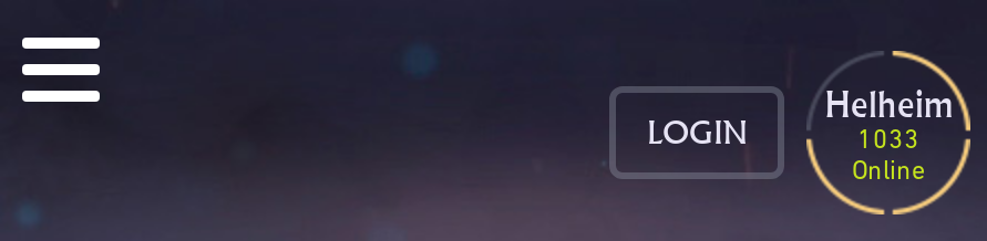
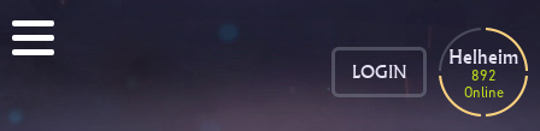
[857,128,919,155] 1033 -> [471,70,496,84] 892

